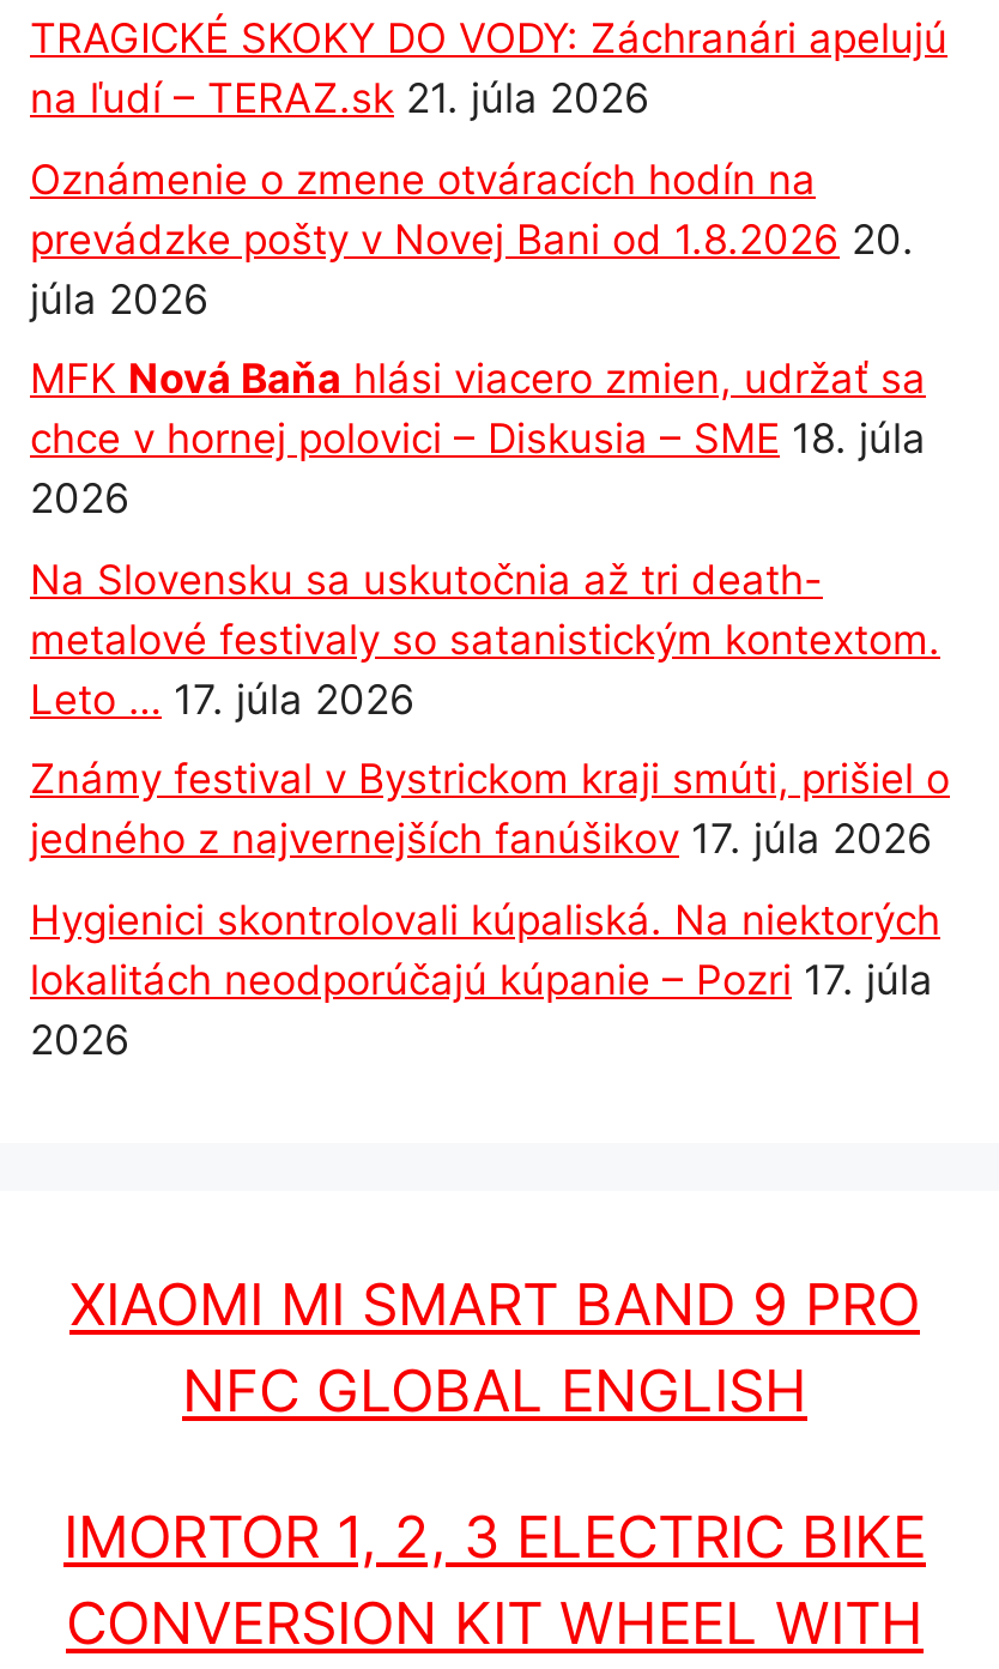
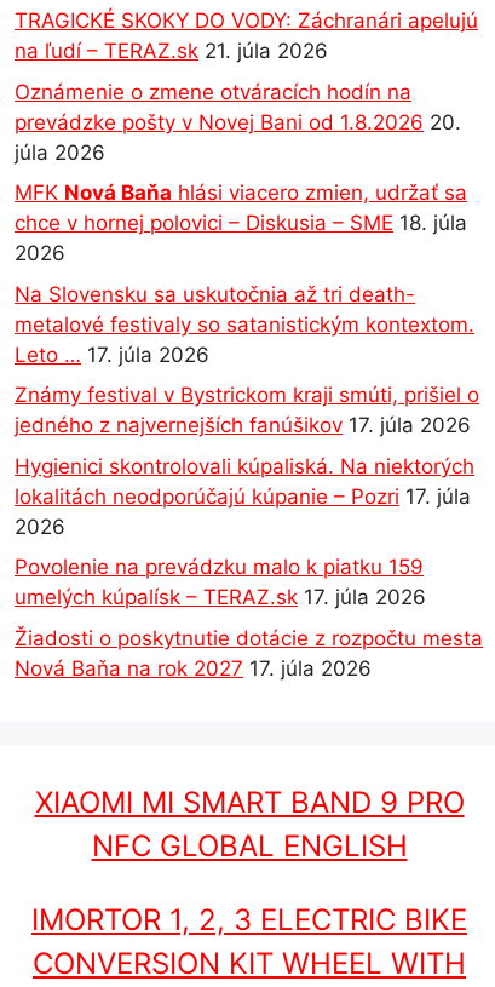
none -> [15,555,483,680] Povolenie na prevádzku malo k piatku 159 | umelých kúpalísk – TERAZ.sk 17. júla 2026 | Žiadosti o poskytnutie dotácie z rozpočtu mesta | Nová Baňa na rok 2027 17. júla 2026

